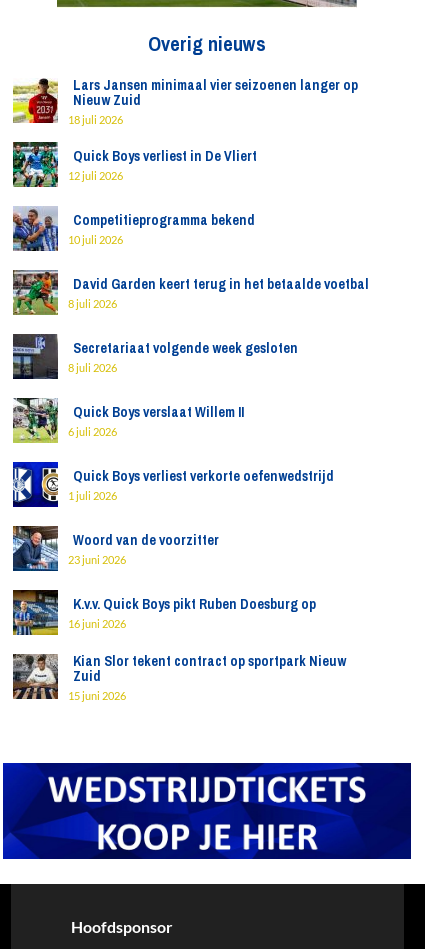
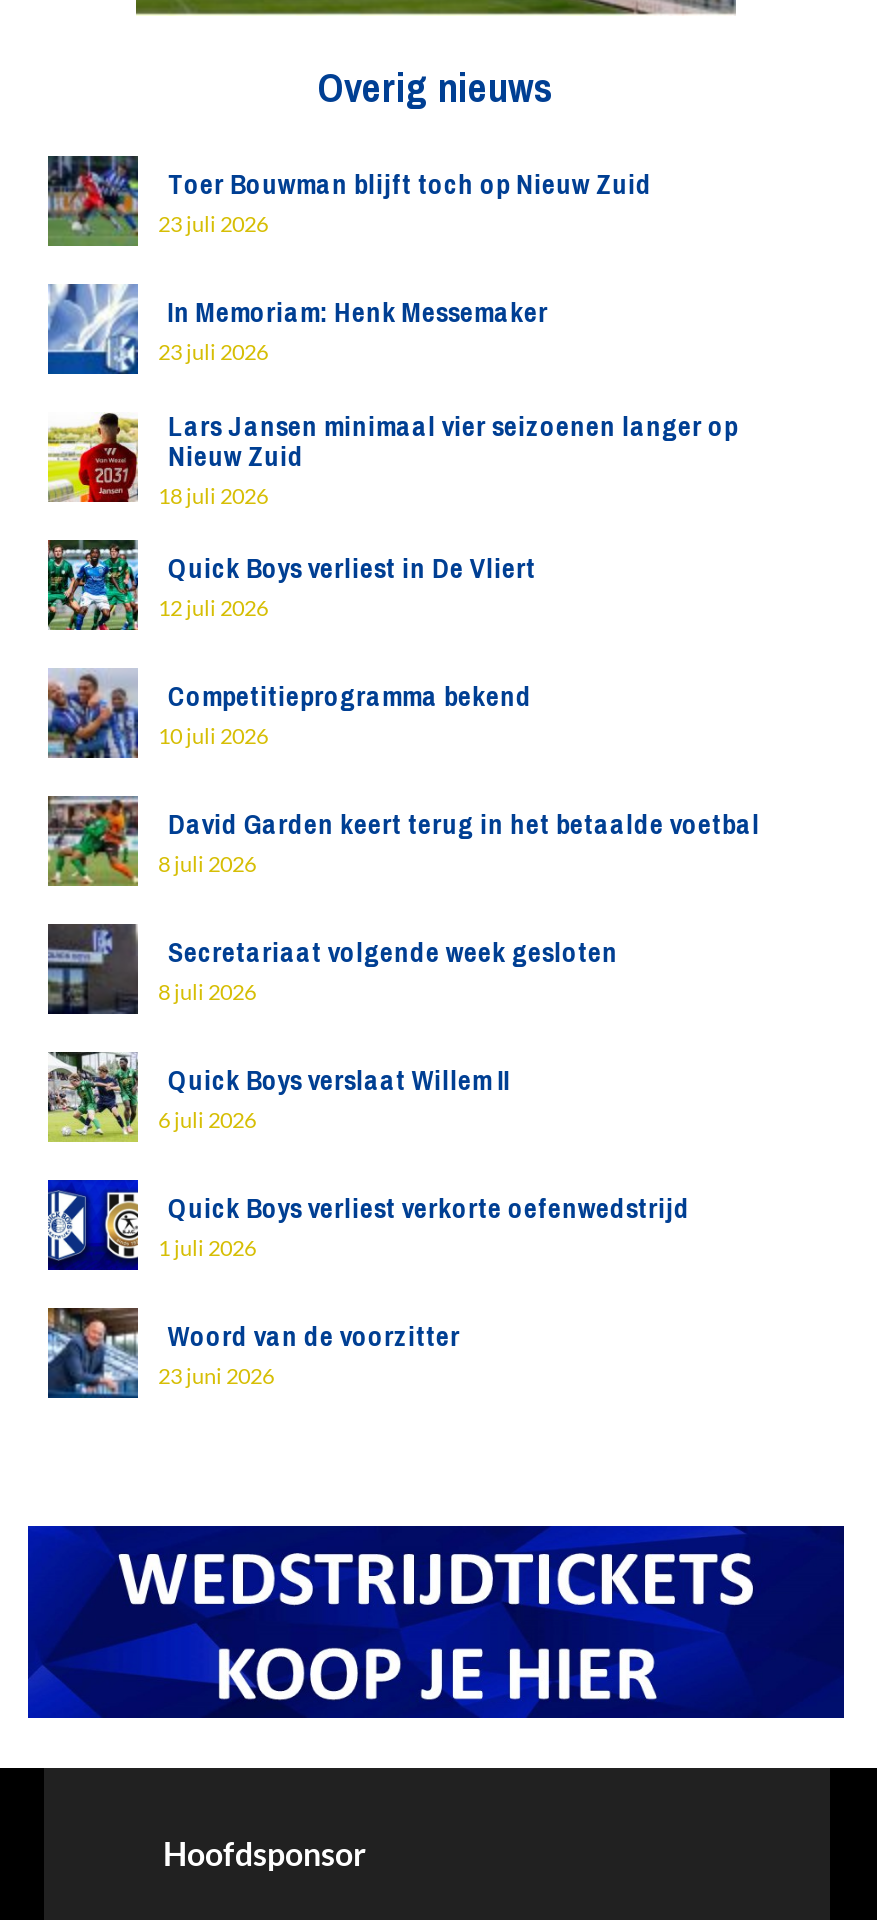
none -> [46,154,652,364] [image] | Toer Bouwman blijft toch op Nieuw Zuid | 23 juli 2026 | In Memoriam: Henk Messemaker | 23 juli 2026
none -> [46,282,138,376] [image]
moved [11,76,369,566] -> [44,408,760,1388]: [image] | Lars Jansen minimaal vier seizoenen langer op | Nieuw Zuid | ... | Woord van de voorzitter | 23 juni 2026
[12,589,346,702] [image] | K.v.v. Quick Boys pikt Ruben Doesburg op | 16 juni 2026 | Kian Slor tekent contract op sportpark Nieuw | Zuid | 15 juni 2026 -> none
[12,654,58,700] [image] -> none

